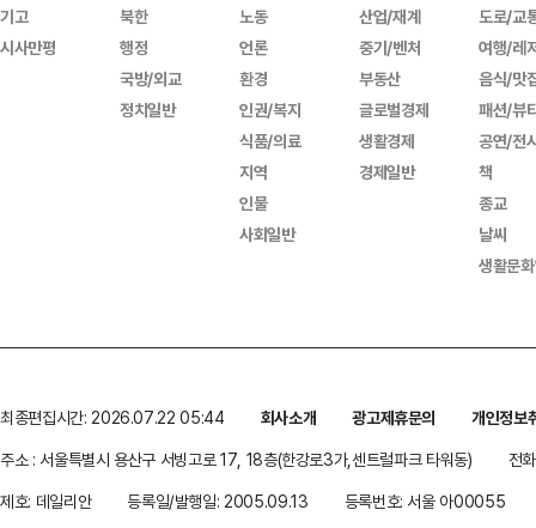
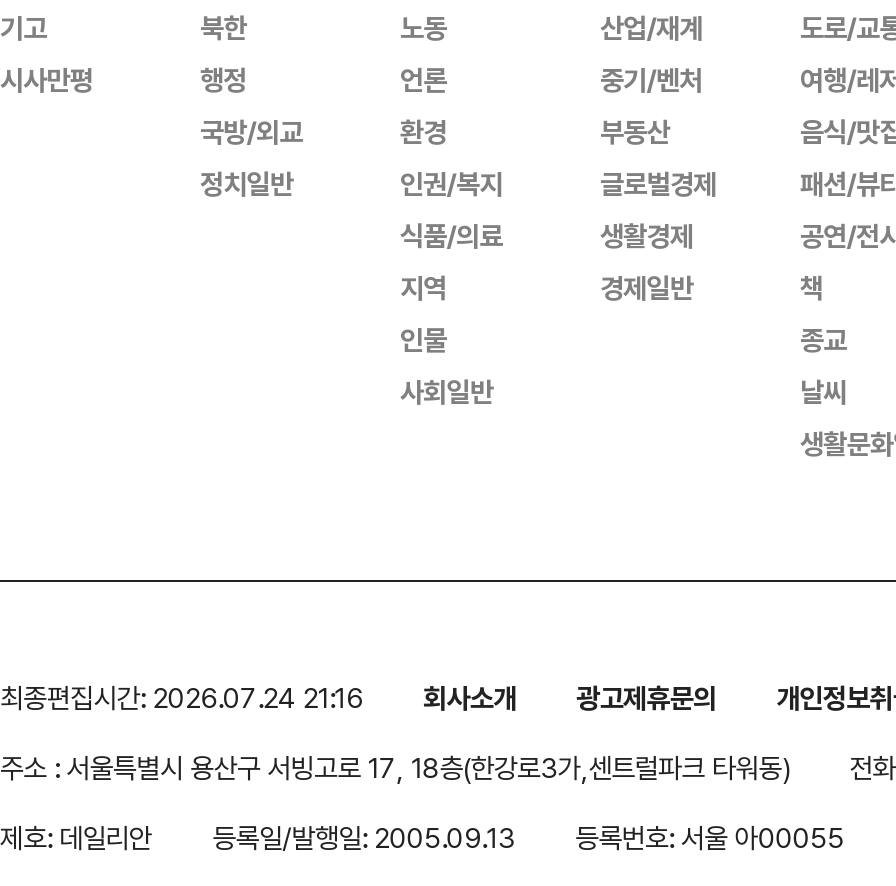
[0,406,224,429] 최종편집시간: 2026.07.22 05:44 -> [0,678,363,716] 최종편집시간: 2026.07.24 21:16

